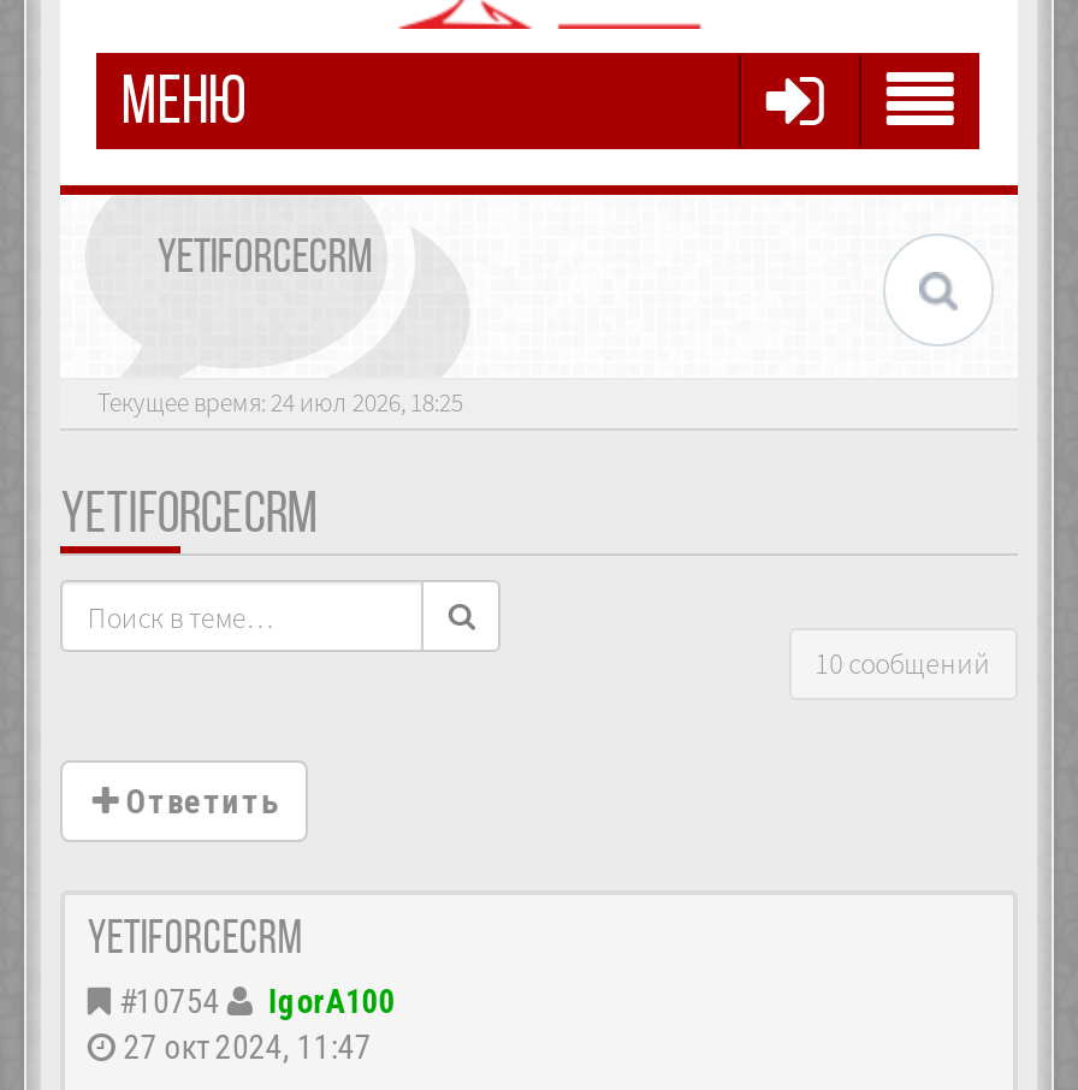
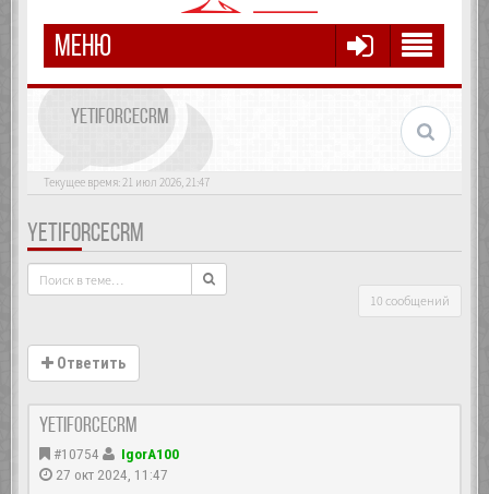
[97,385,463,419] Текущее время: 24 июл 2026, 18:25 -> [44,174,210,190] Текущее время: 21 июл 2026, 21:47

